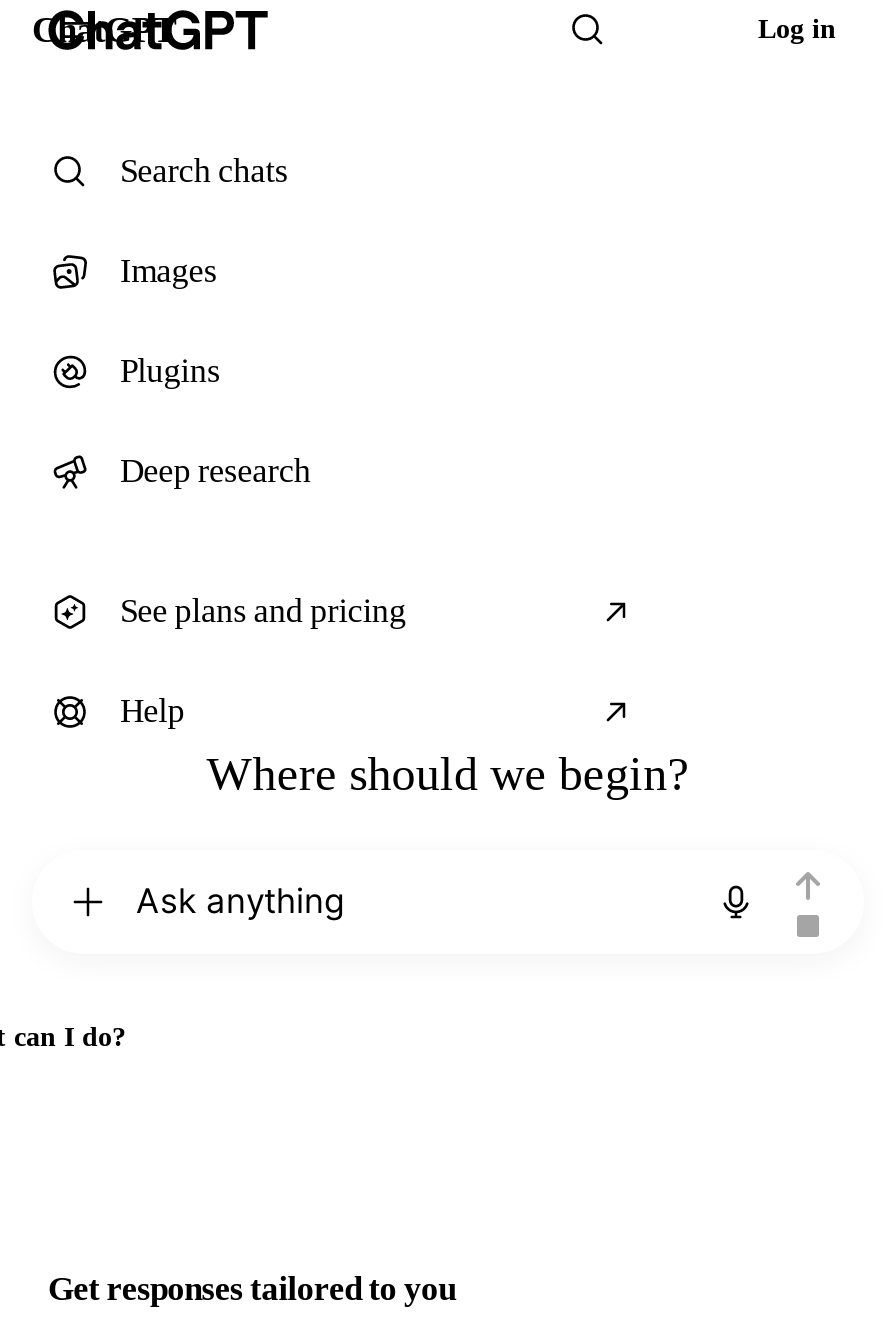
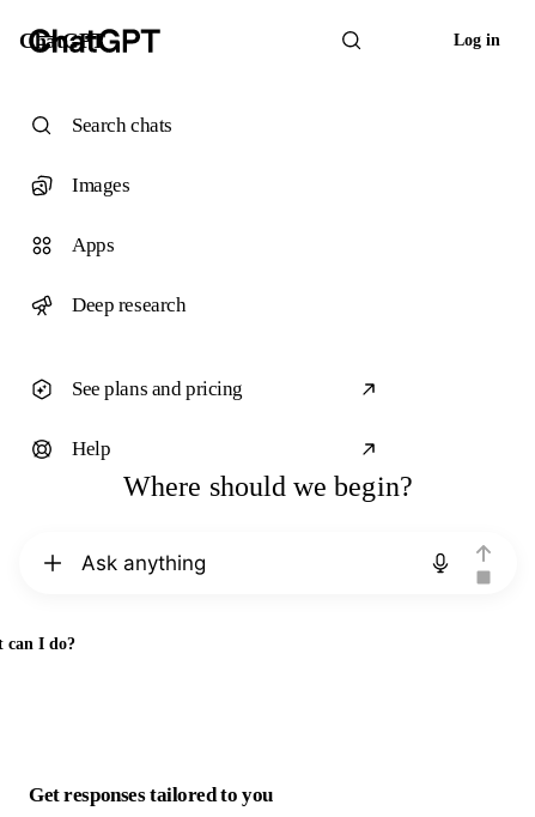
[120,352,220,390] Plugins -> [72,234,114,256] Apps

